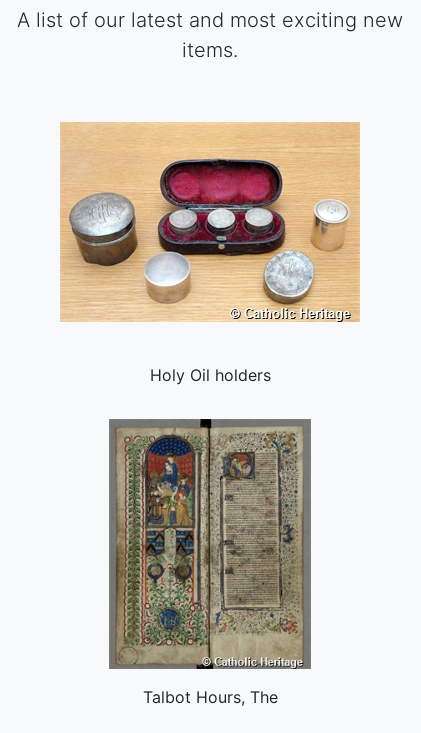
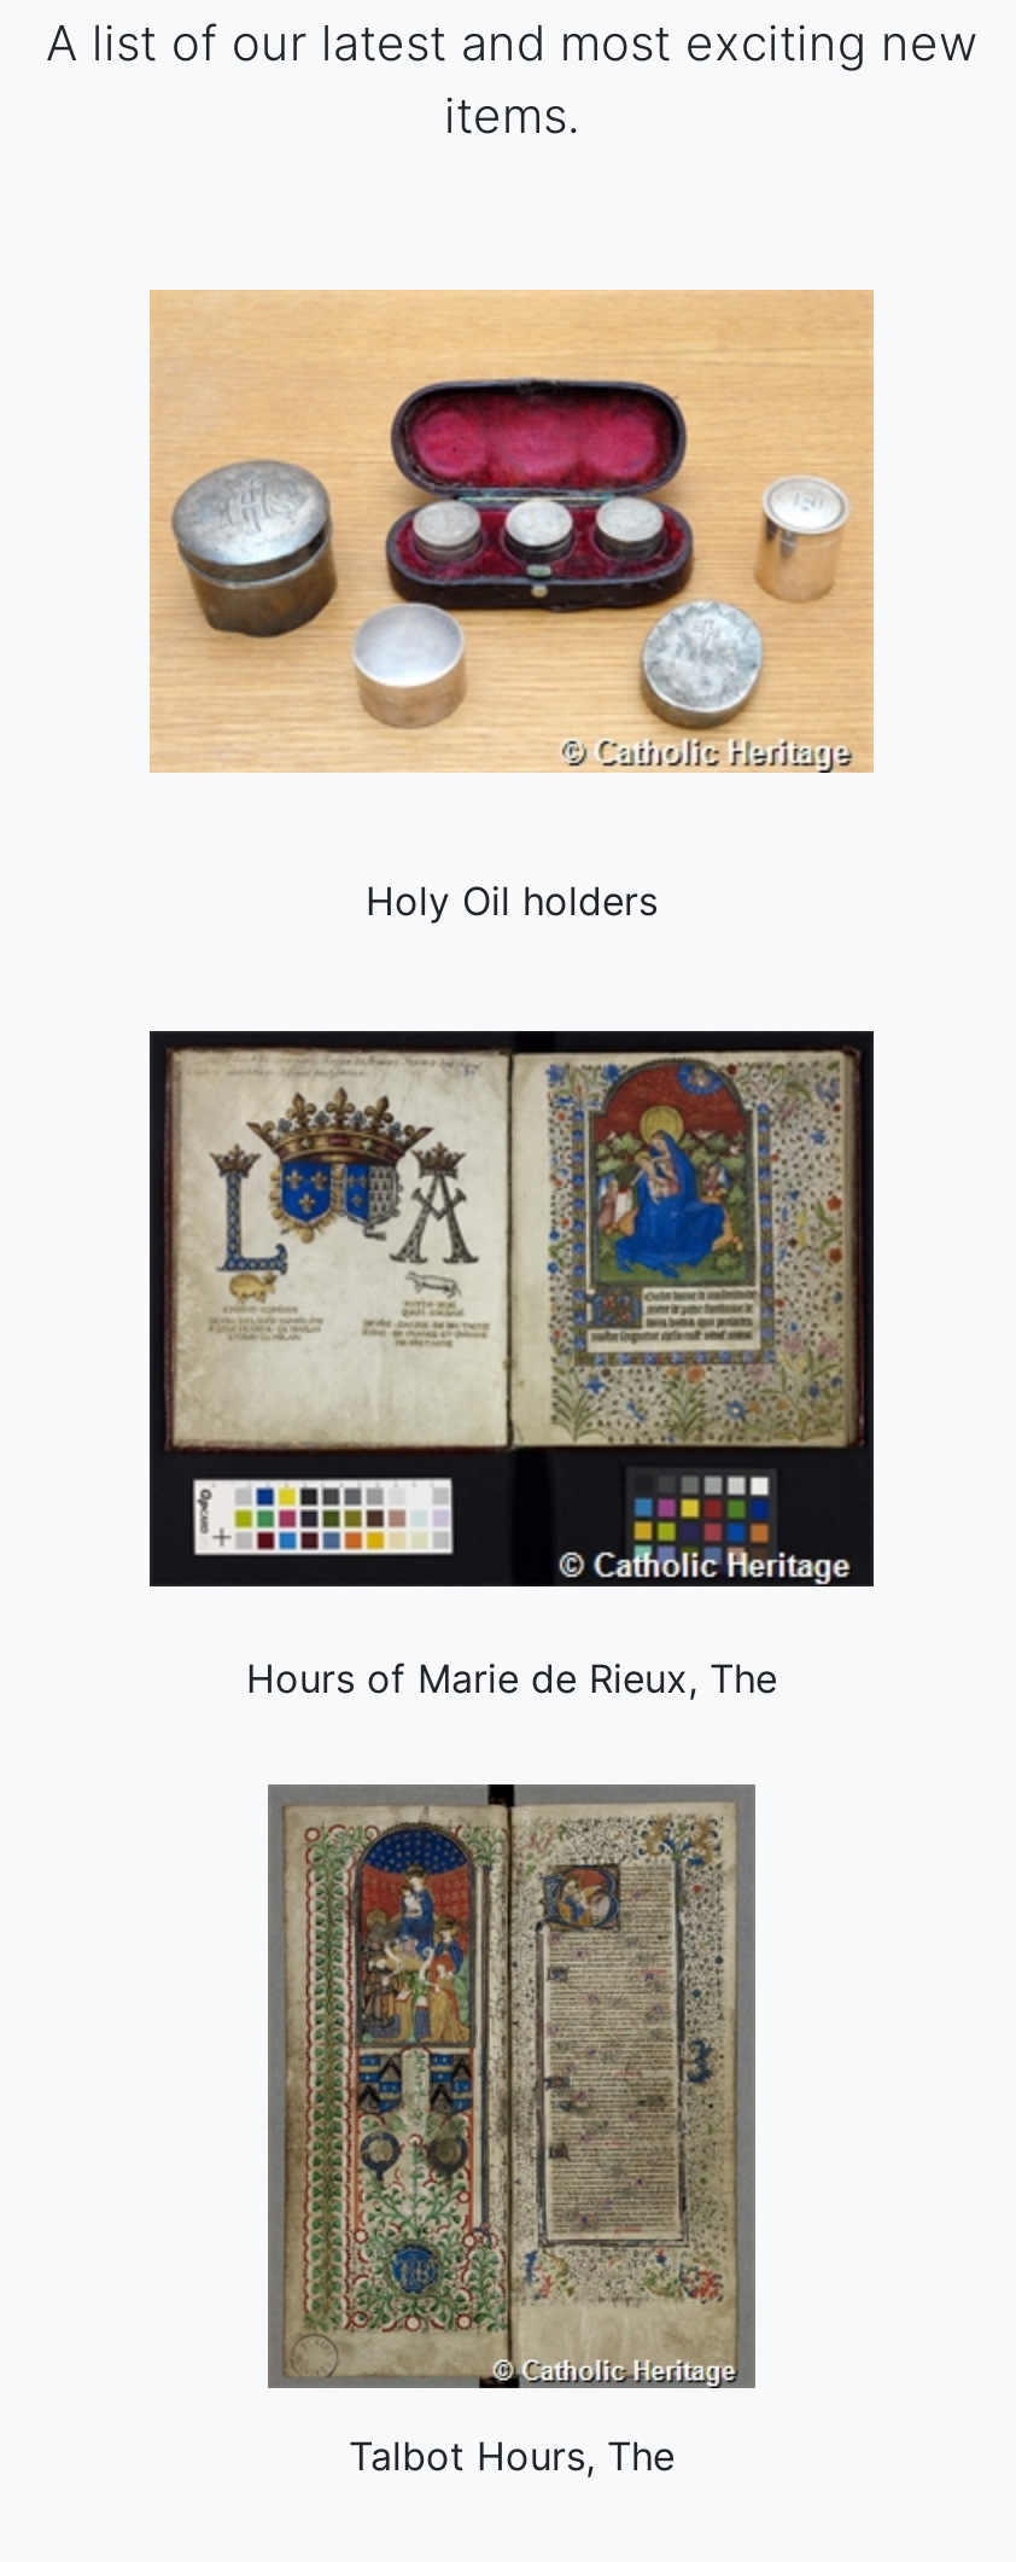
none -> [147,1029,876,1702] [image] | Hours of Marie de Rieux, The

